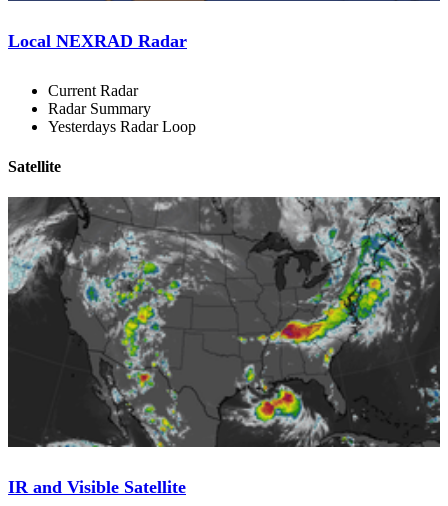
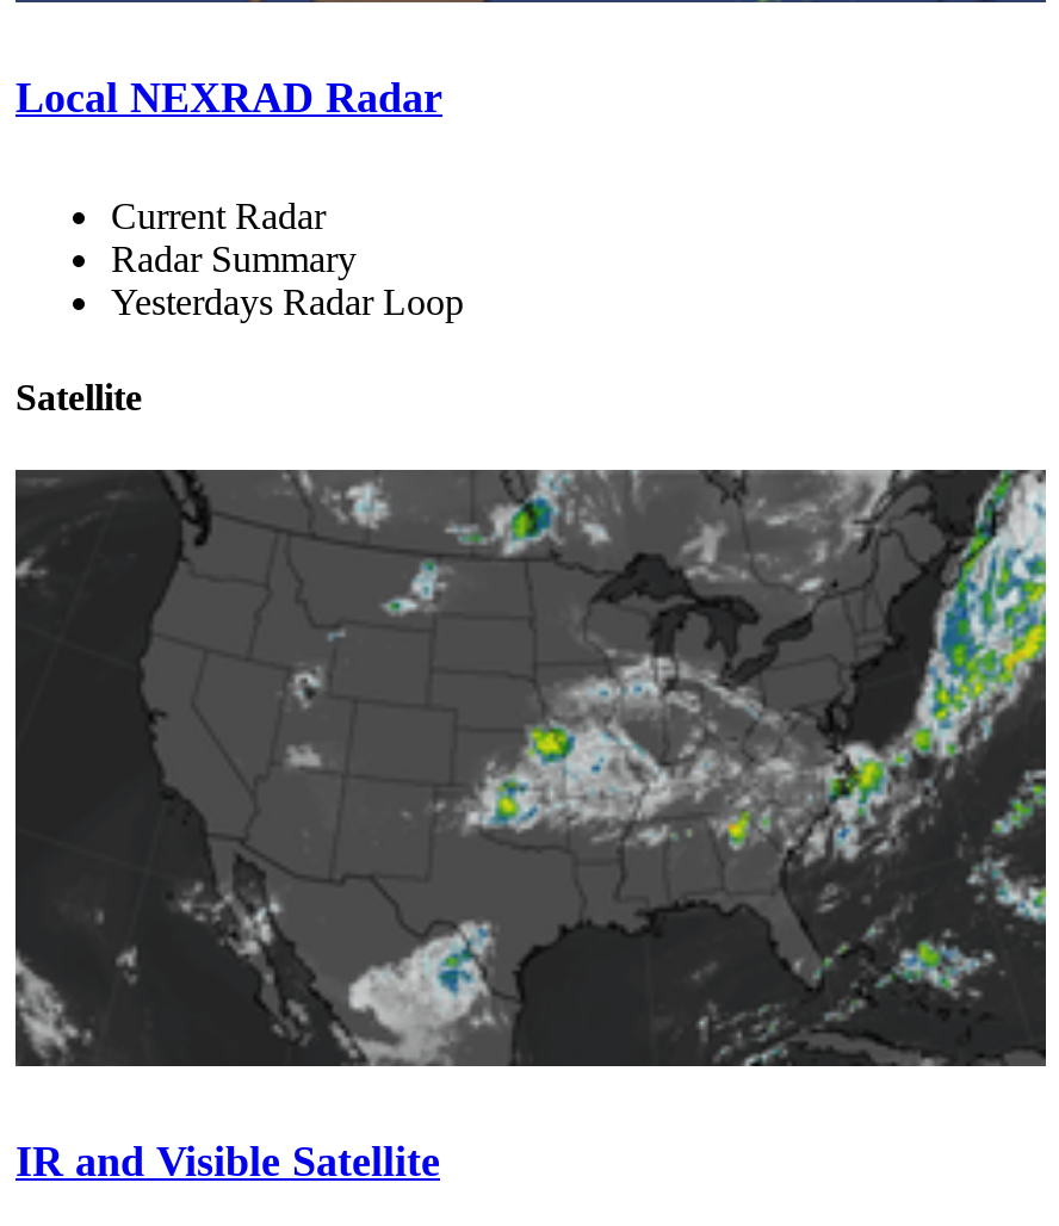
[8,197,441,448] [image] -> [13,470,1048,1069] [image]

